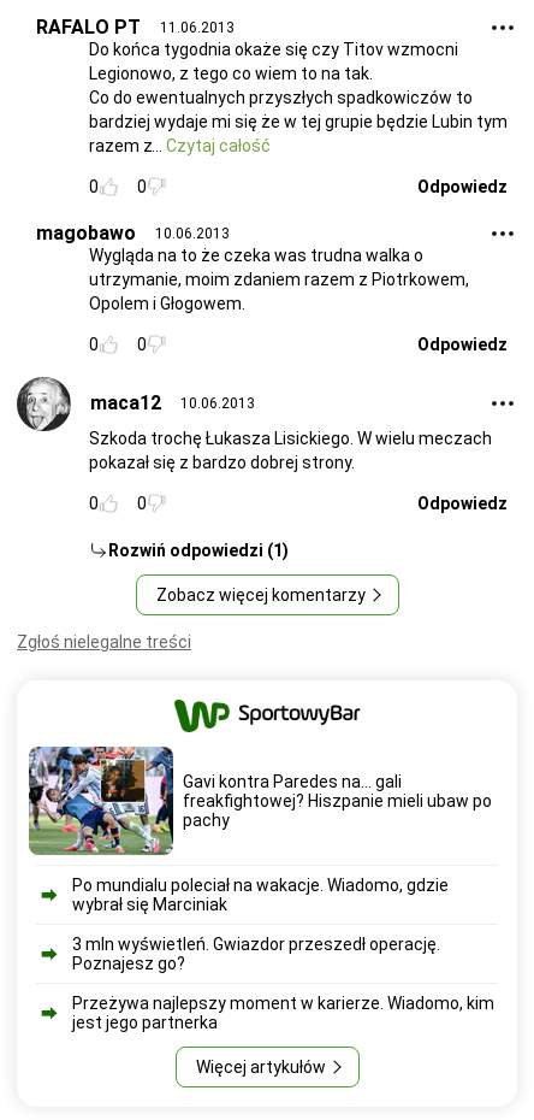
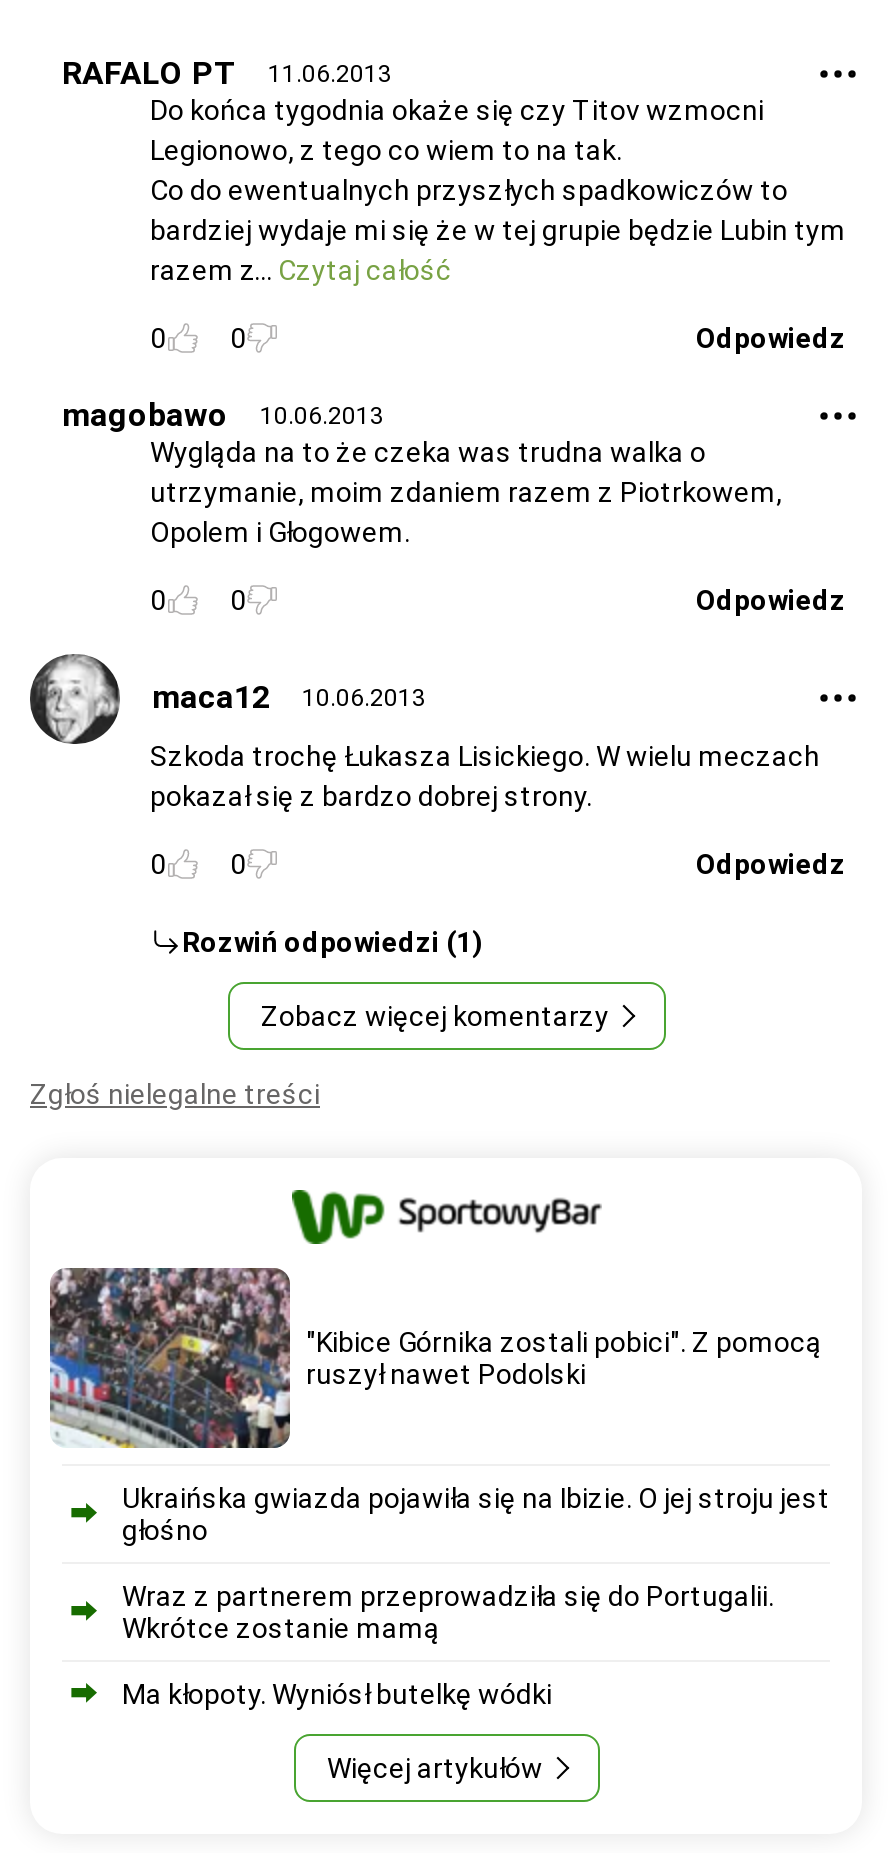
[28,745,492,856] [image] | Gavi kontra Paredes na... gali | freakfightowej? Hiszpanie mieli ubaw po | pachy -> [50,1266,822,1448] [image] | "Kibice Górnika zostali pobici". Z pomocą | ruszył nawet Podolski
[72,875,449,914] Po mundialu poleciał na wakacje. Wiadomo, gdzie | wybrał się Marciniak -> [122,1482,830,1546] Ukraińska gwiazda pojawiła się na Ibizie. O jej stroju jest | głośno
[72,934,440,973] 3 mln wyświetleń. Gwiazdor przeszedł operację. | Poznajesz go? -> [122,1580,774,1644] Wraz z partnerem przeprowadziła się do Portugalii. | Wkrótce zostanie mamą
[72,993,494,1032] Przeżywa najlepszy moment w karierze. Wiadomo, kim | jest jego partnerka -> [122,1678,552,1710] Ma kłopoty. Wyniósł butelkę wódki

